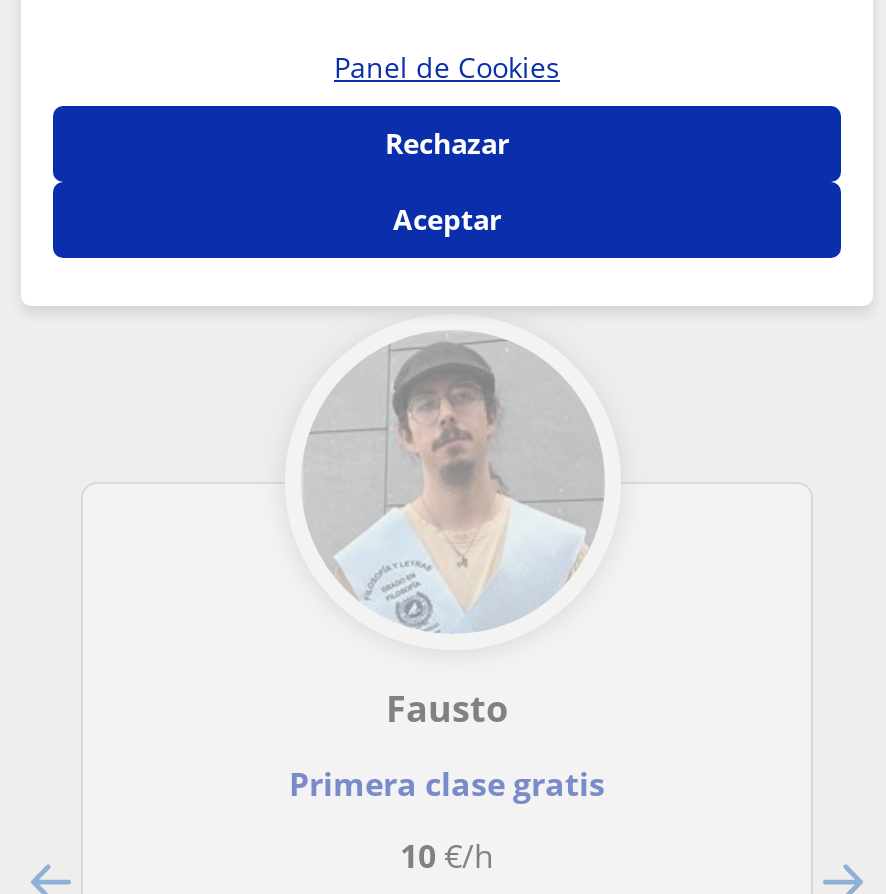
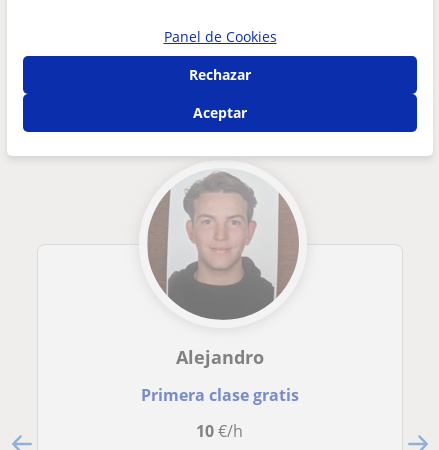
[305,338,601,733] [image] | Fausto -> [148,173,298,369] [image] | Alejandro

